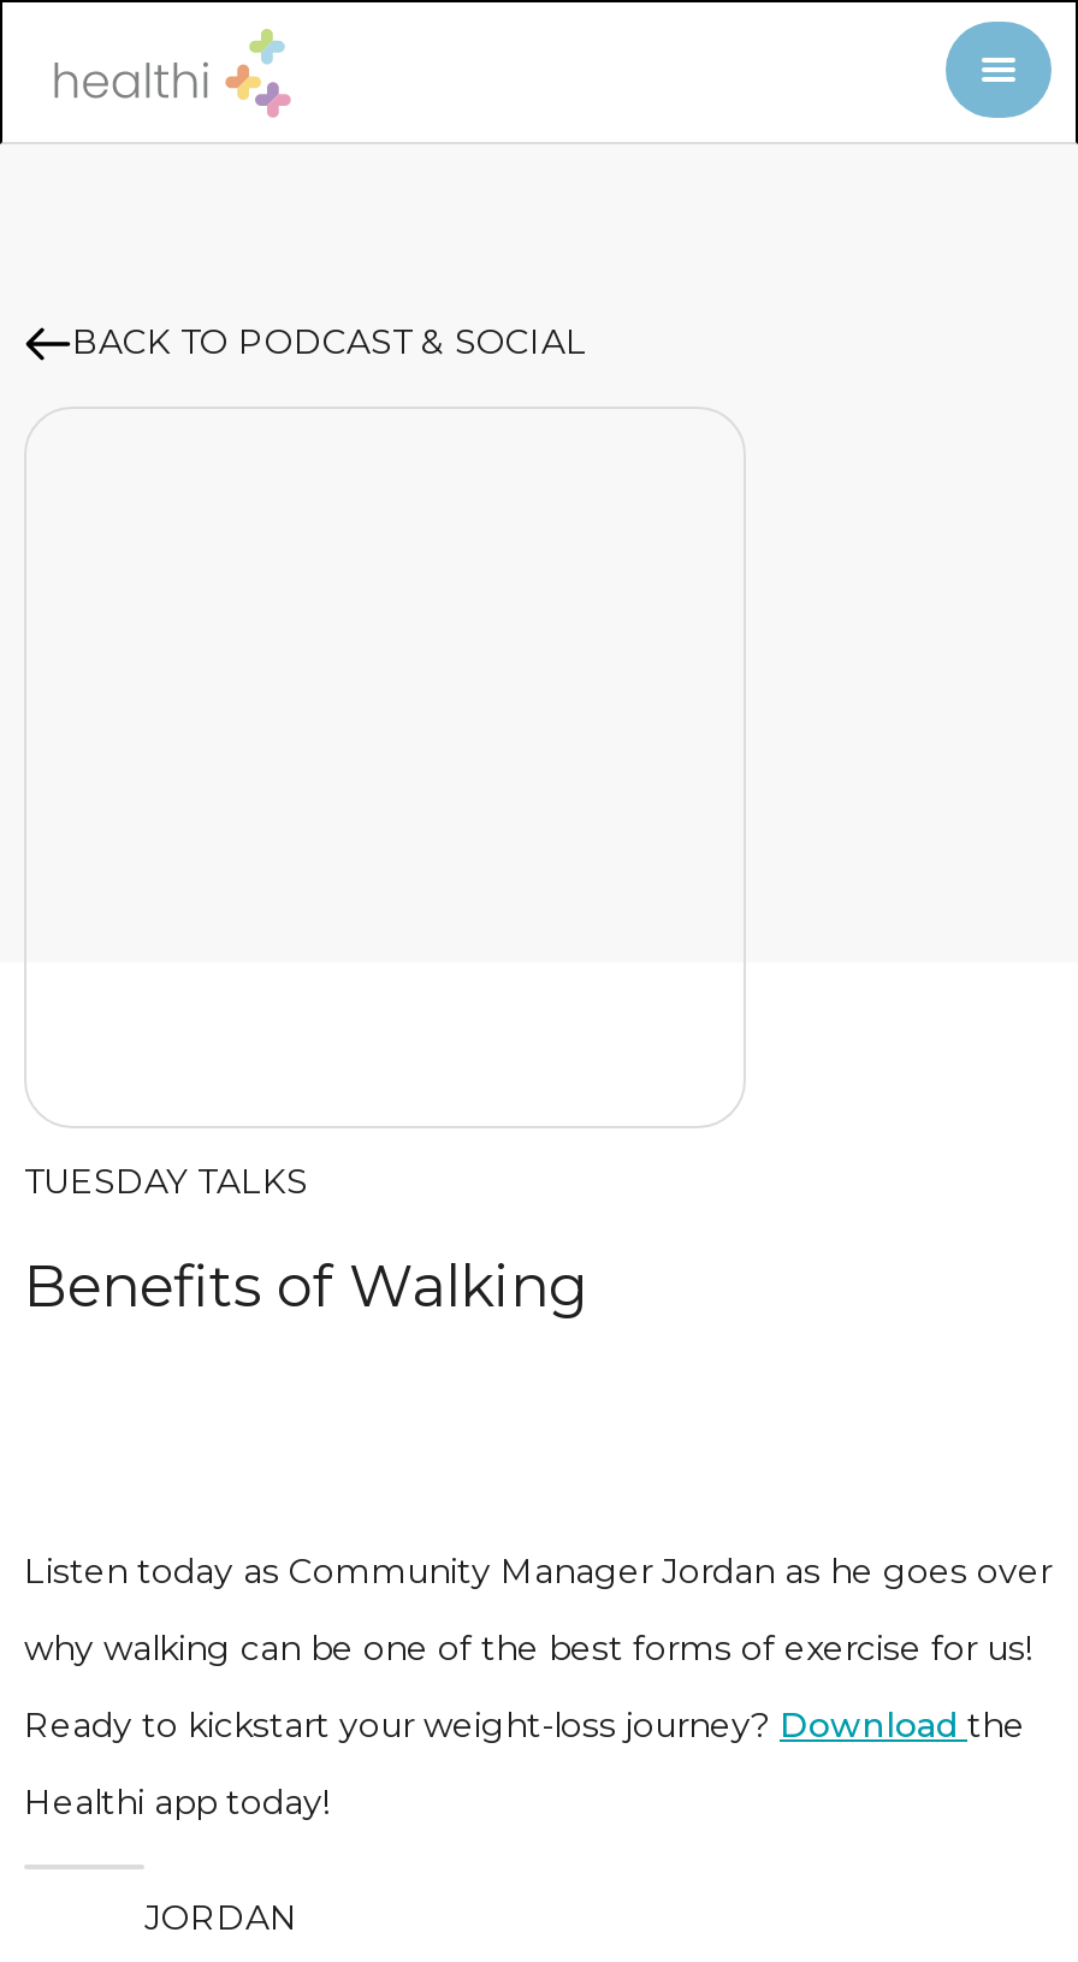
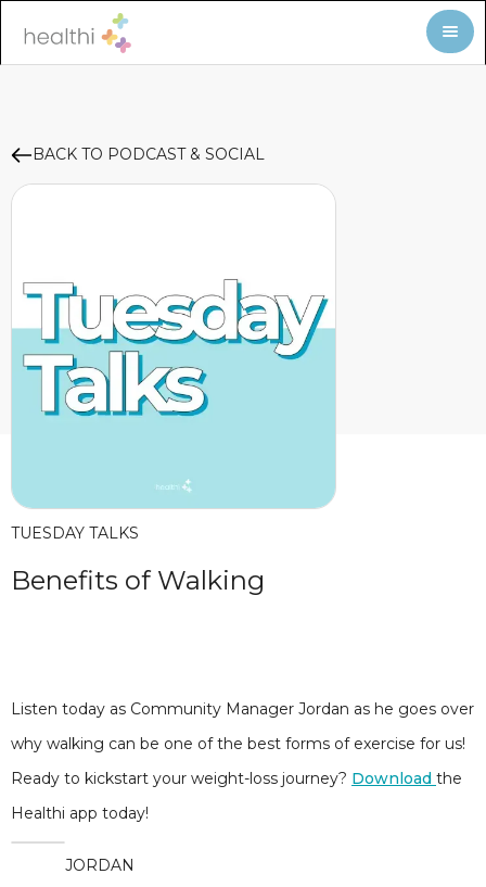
none -> [11,278,336,509] [image]

